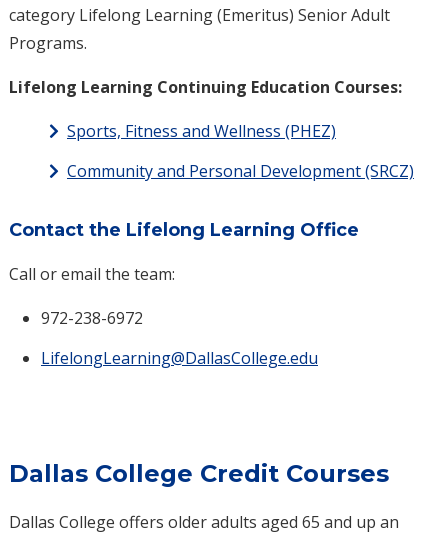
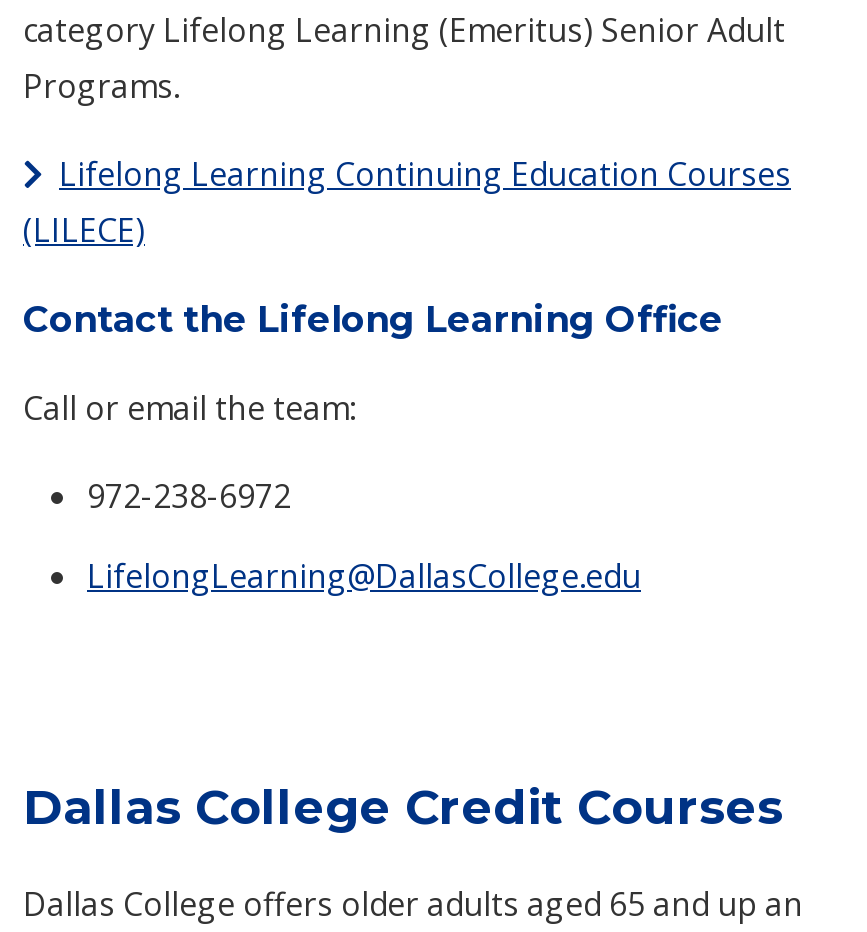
[9,76,414,182] Lifelong Learning Continuing Education Courses: | Sports, Fitness and Wellness (PHEZ) | Community and Personal Development (SRCZ) -> [23,152,791,252] Lifelong Learning Continuing Education Courses | (LILECE)

